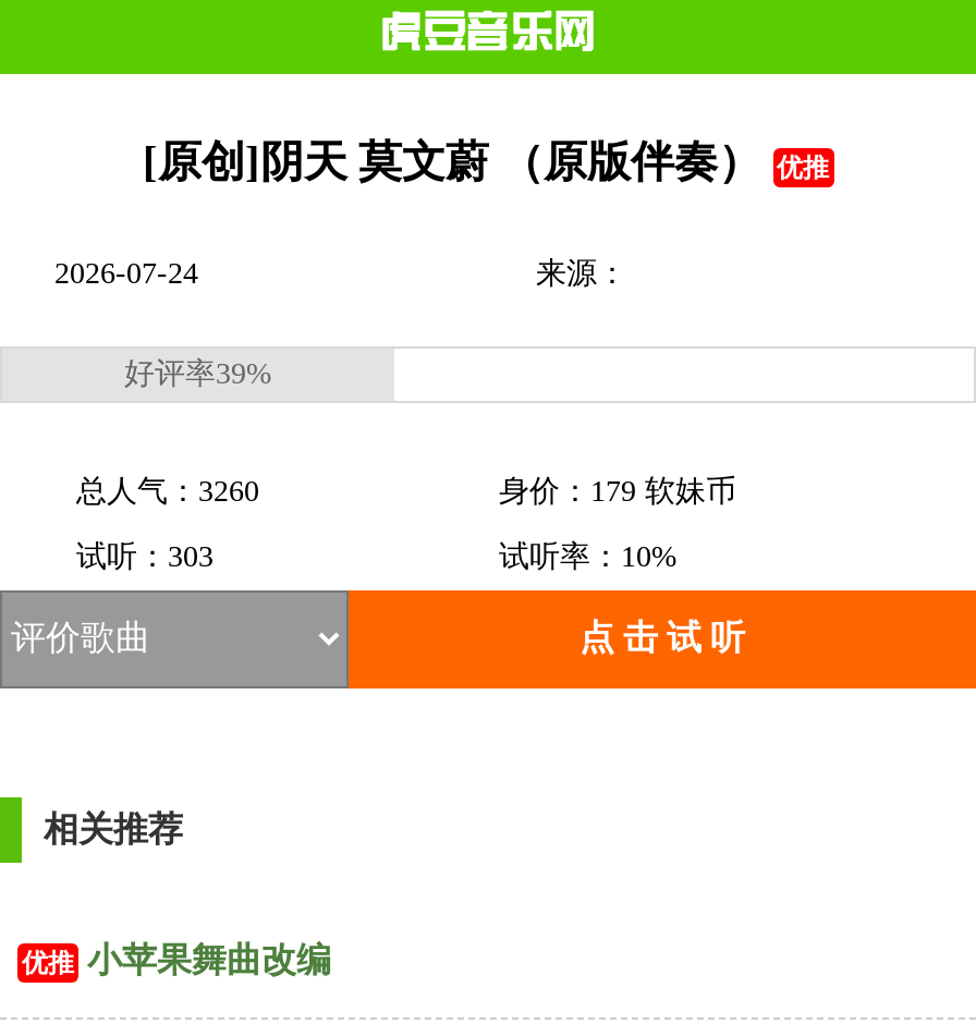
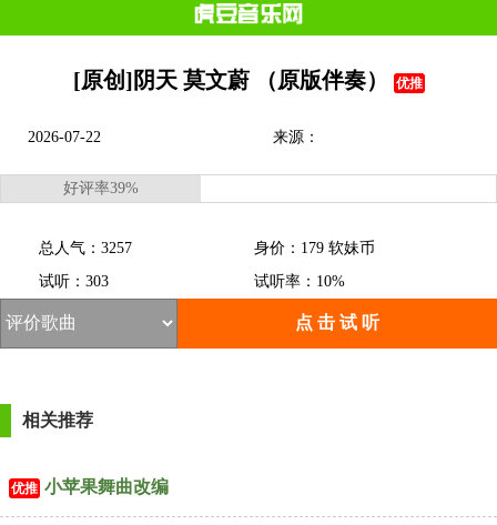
[54,257,198,290] 2026-07-24 -> [28,129,101,145] 2026-07-22
[76,475,259,508] 总人气：3260 -> [39,240,132,256] 总人气：3257

